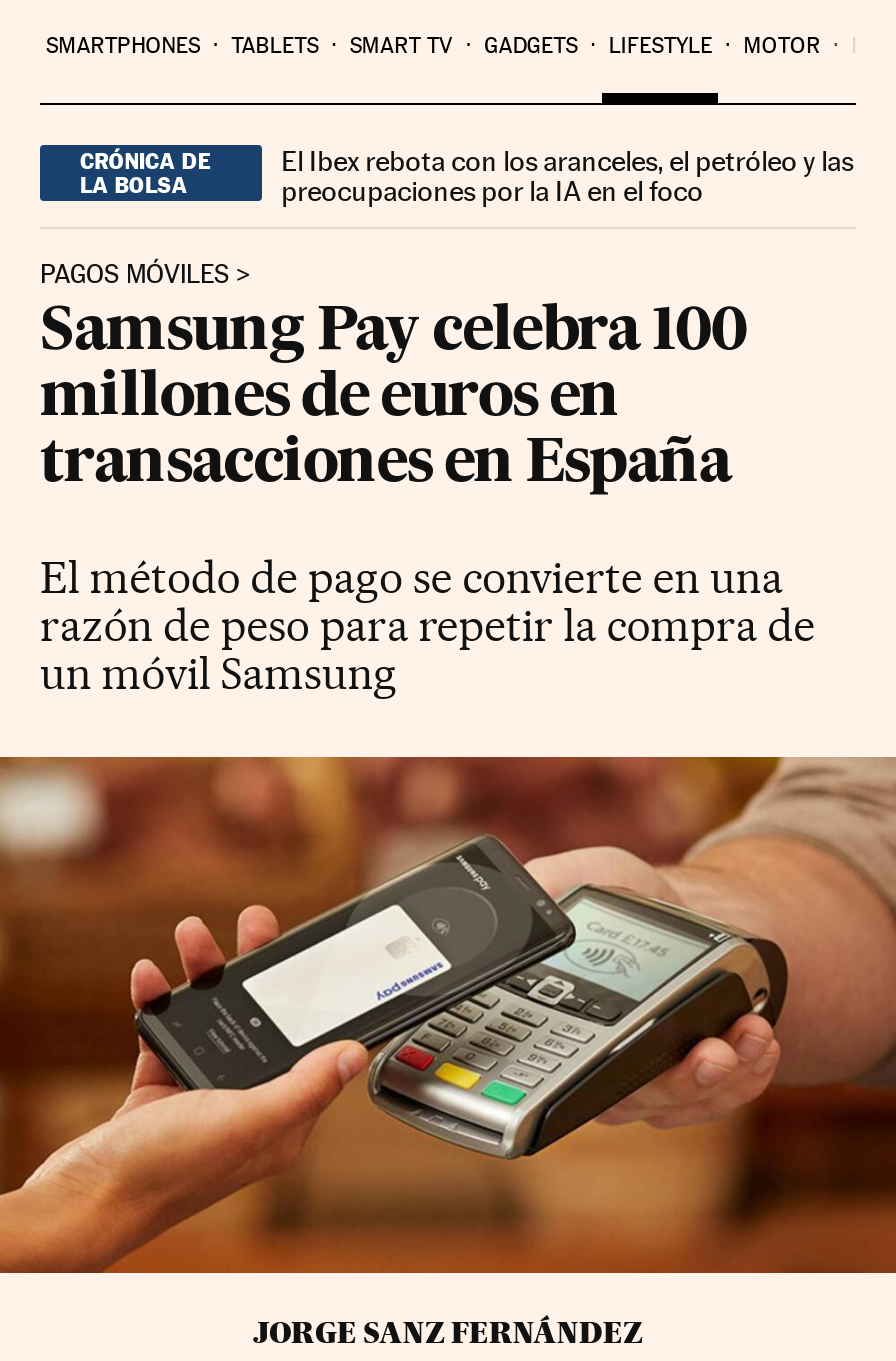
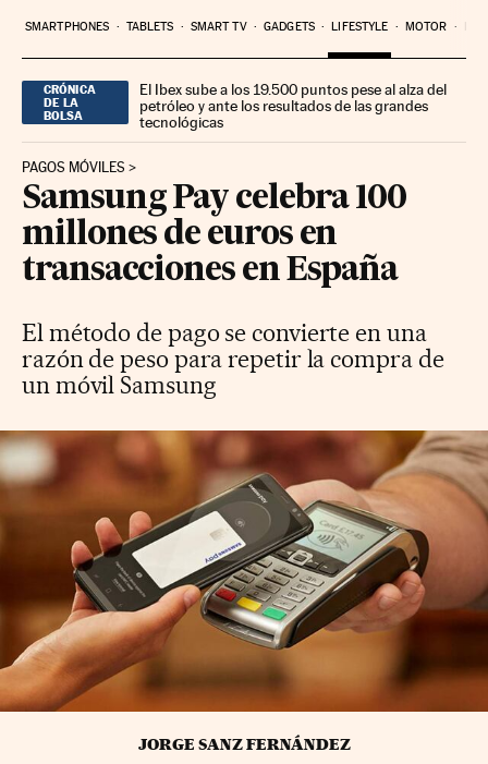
[281,144,853,206] El Ibex rebota con los aranceles, el petróleo y las | preocupaciones por la IA en el foco -> [140,80,447,130] El Ibex sube a los 19.500 puntos pese al alza del | petróleo y ante los resultados de las grandes | tecnológicas

